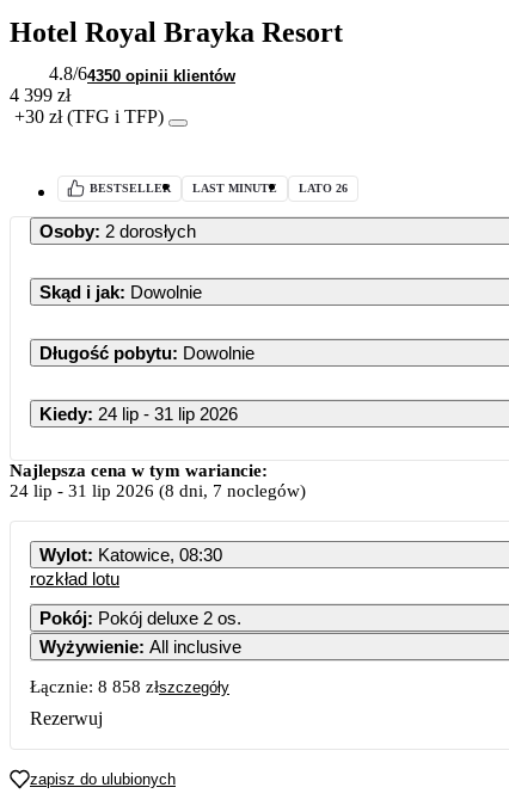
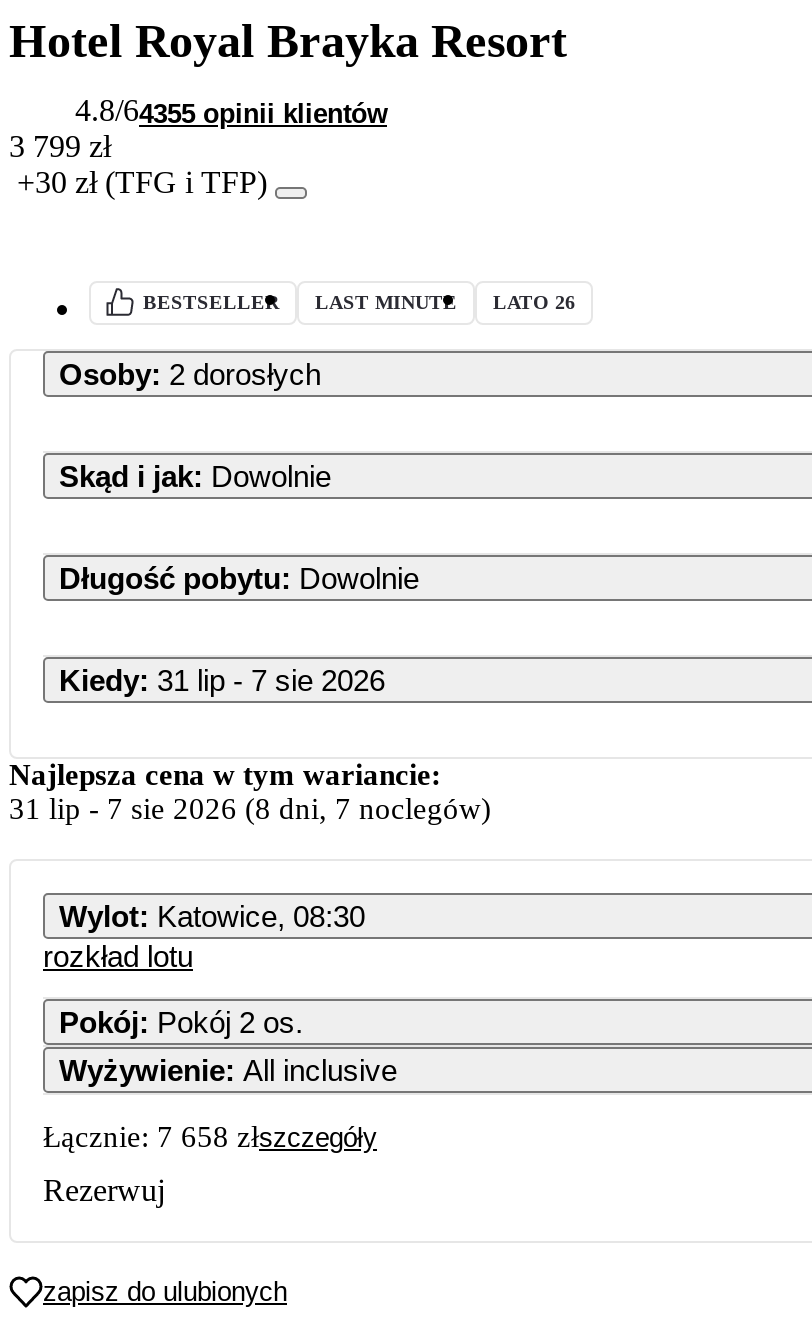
[49,63,235,84] 4.8/64350 opinii klientów -> [75,92,387,128] 4.8/64355 opinii klientów
[10,84,70,104] 4 399 zł -> [9,128,111,162] 3 799 zł
[39,403,238,423] Kiedy: 24 lip - 31 lip 2026 -> [59,662,385,696] Kiedy: 31 lip - 7 sie 2026
[10,481,306,500] 24 lip- 31 lip 2026 (8 dni, 7 noclegów) -> [9,792,491,824] 31 lip- 7 sie 2026 (8 dni, 7 noclegów)
[39,607,241,628] Pokój: Pokój deluxe 2 os. -> [59,1004,303,1038] Pokój: Pokój 2 os.
[30,676,229,696] Łącznie: 8 858 złszczegóły -> [43,1120,377,1152] Łącznie: 7 658 złszczegóły

